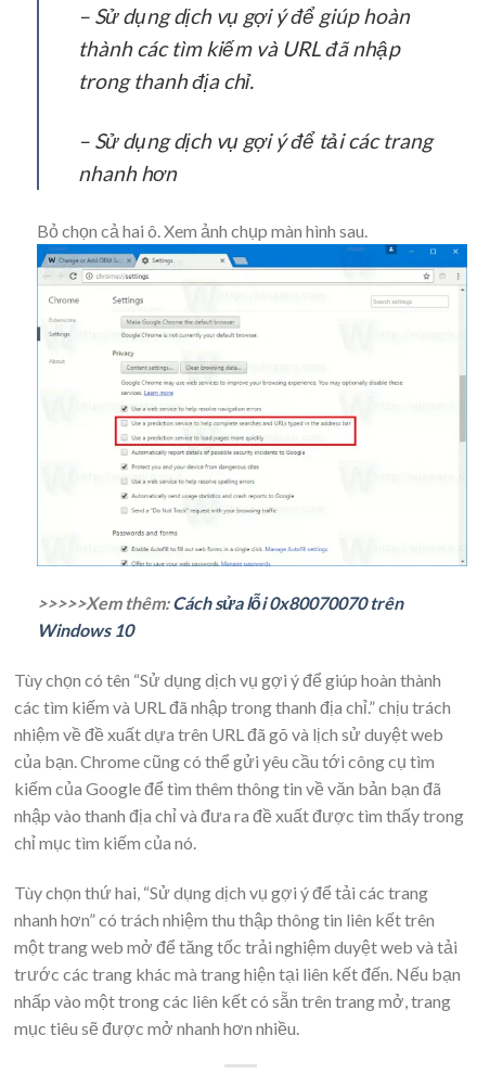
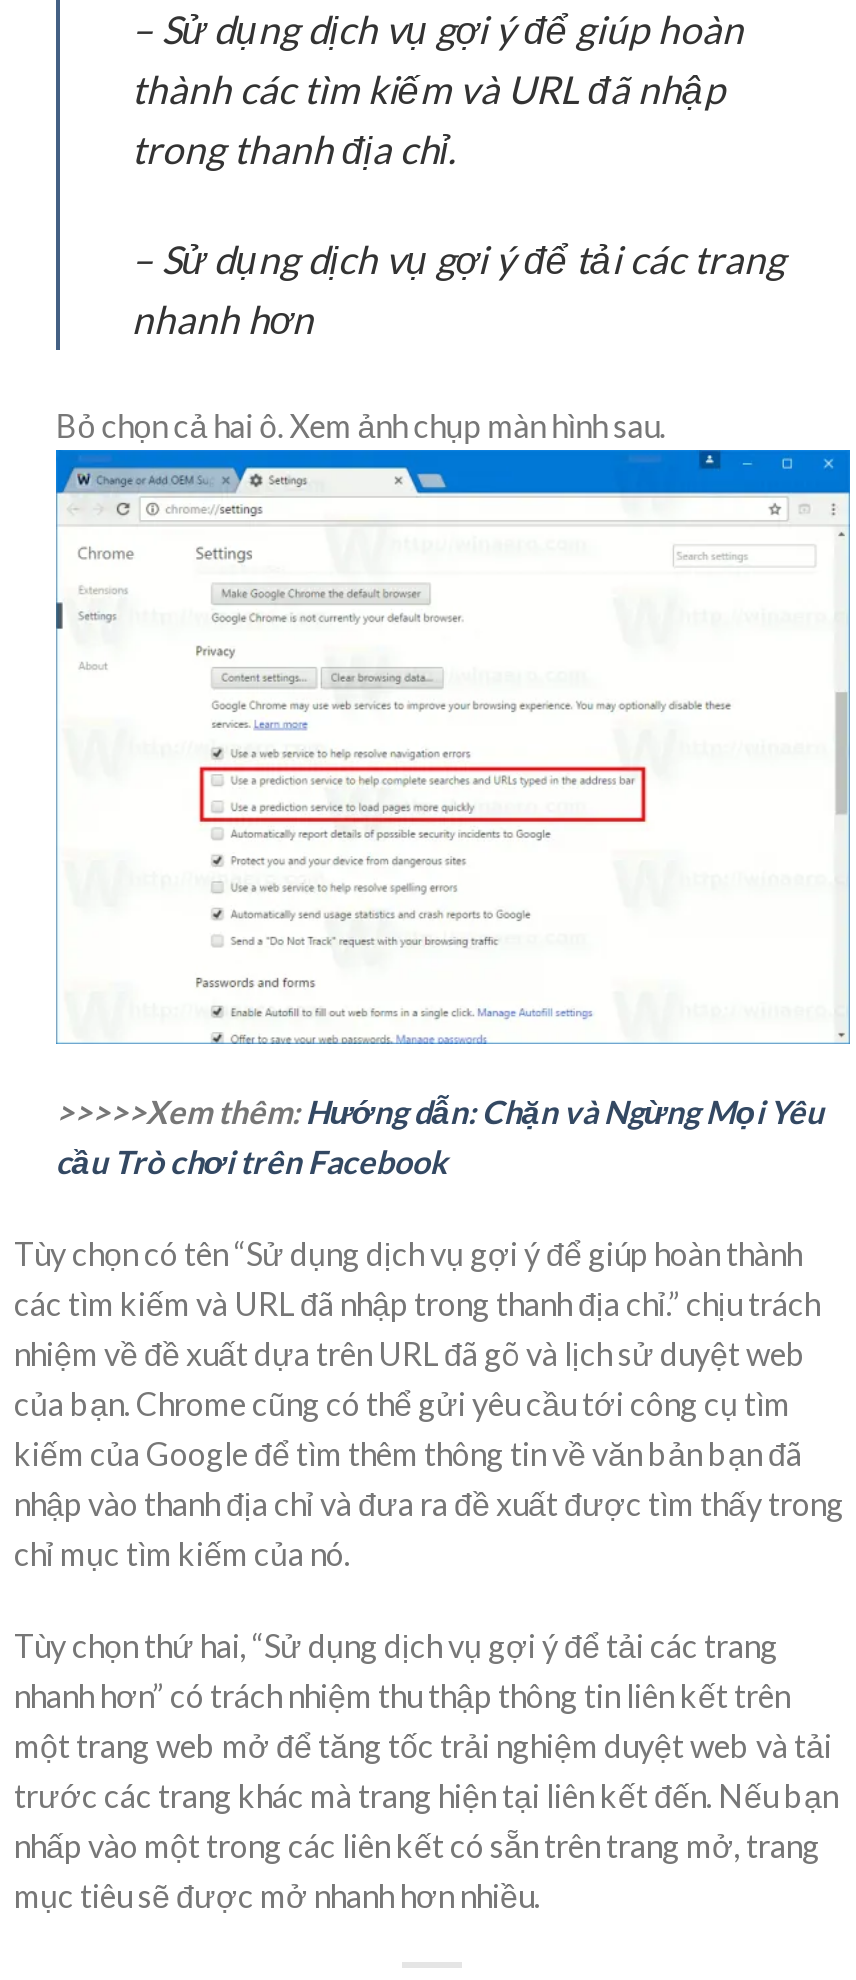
[37,593,403,640] >>>>>Xem thêm:Cách sửa lỗi 0x80070070 trên | Windows 10 -> [56,1092,824,1180] >>>>>Xem thêm:Hướng dẫn: Chặn và Ngừng Mọi Yêu | cầu Trò chơi trên Facebook

